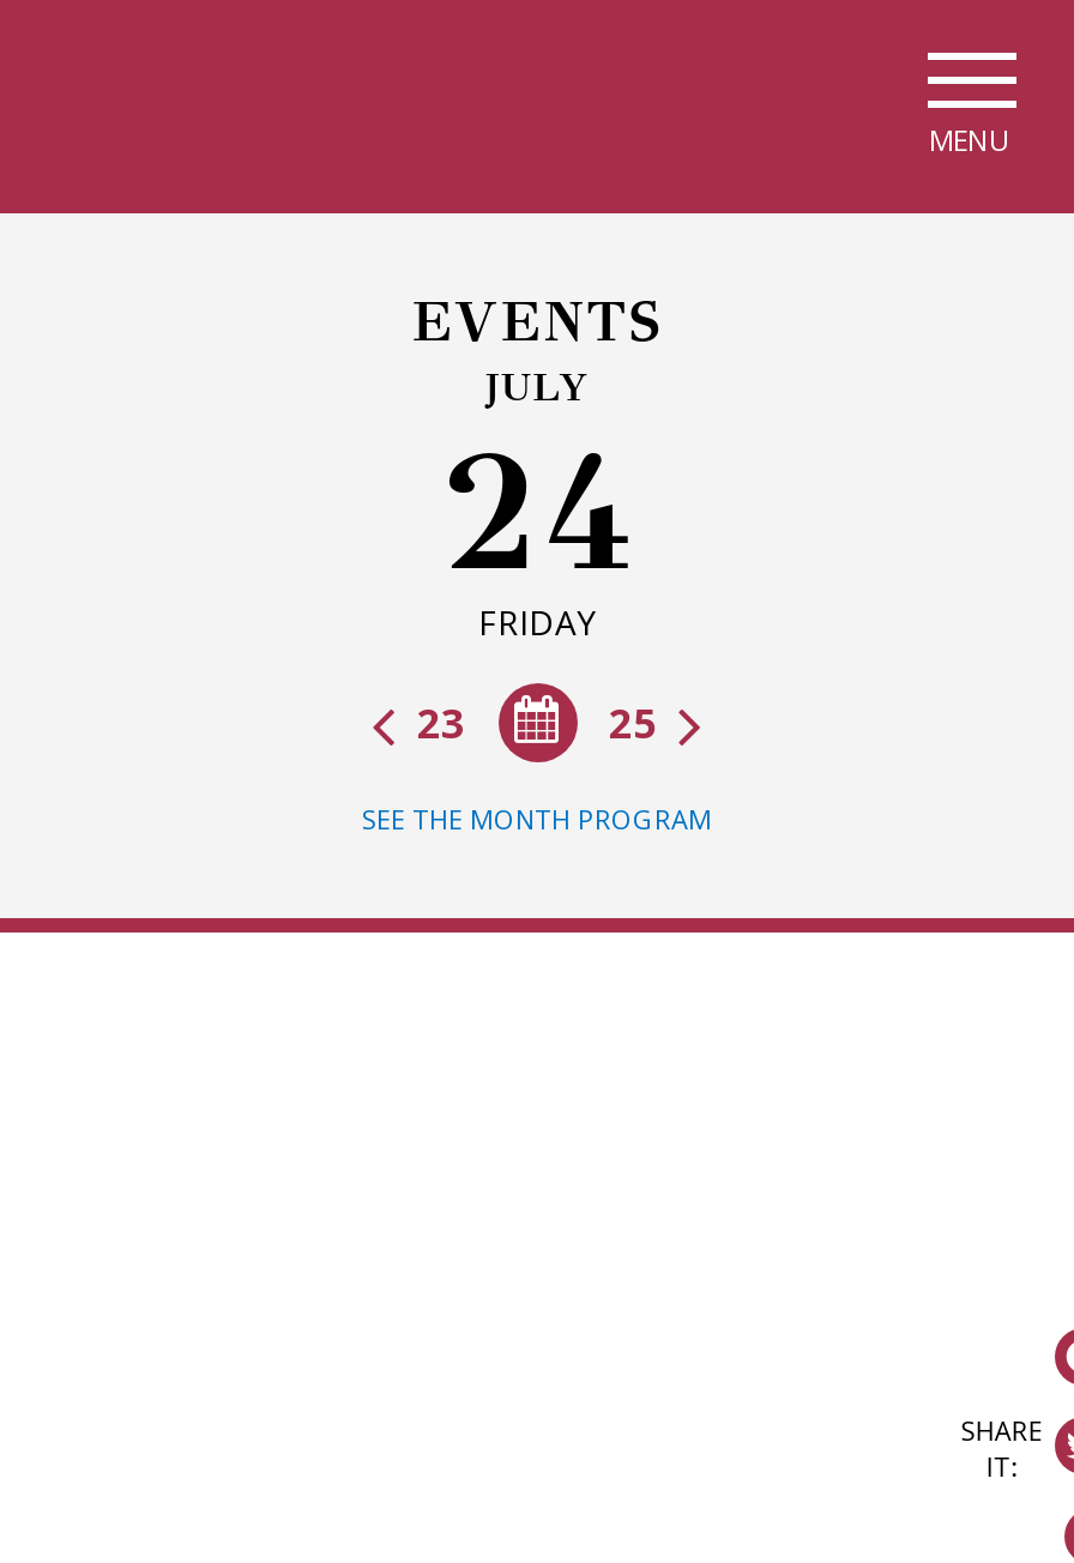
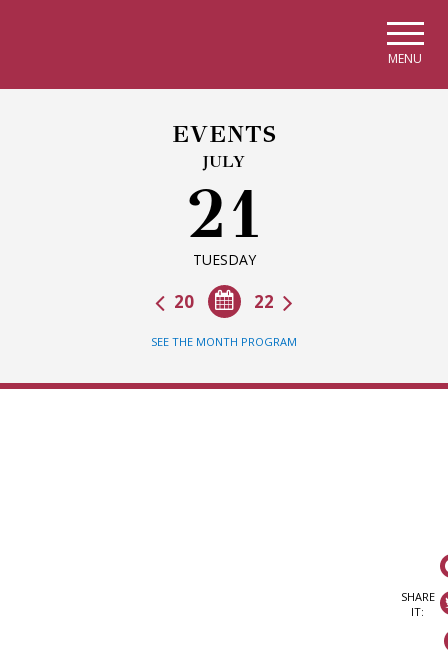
[439,415,635,645] 24 | FRIDAY -> [185,173,263,269] 21 | TUESDAY
[408,695,666,750] 25 | 23 -> [170,290,278,313] 22 | 20

